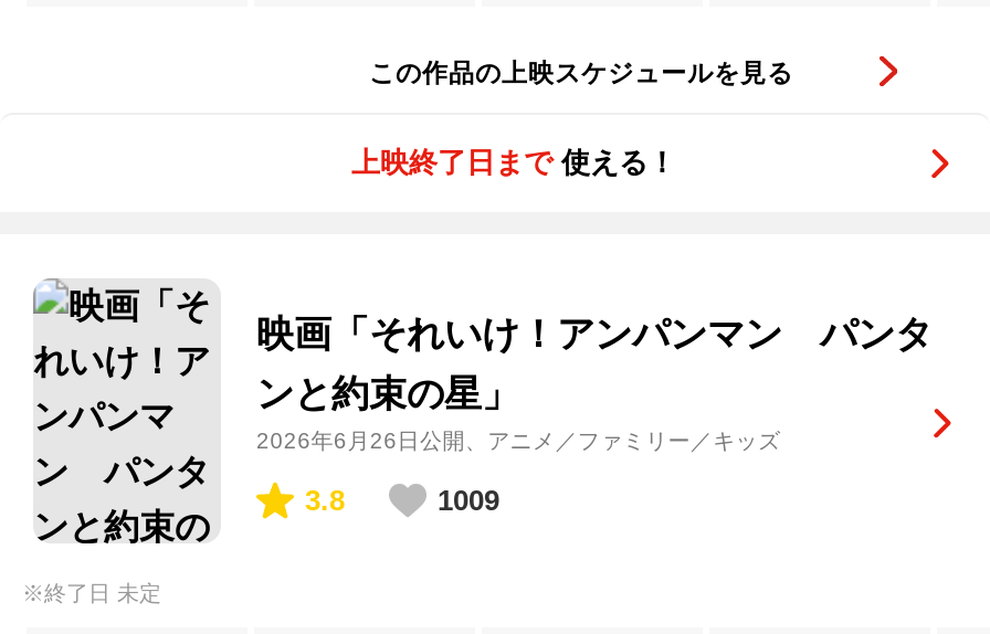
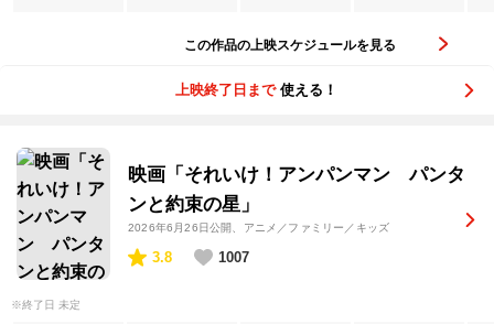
[438,483,499,516] 1009 -> [218,250,249,266] 1007

